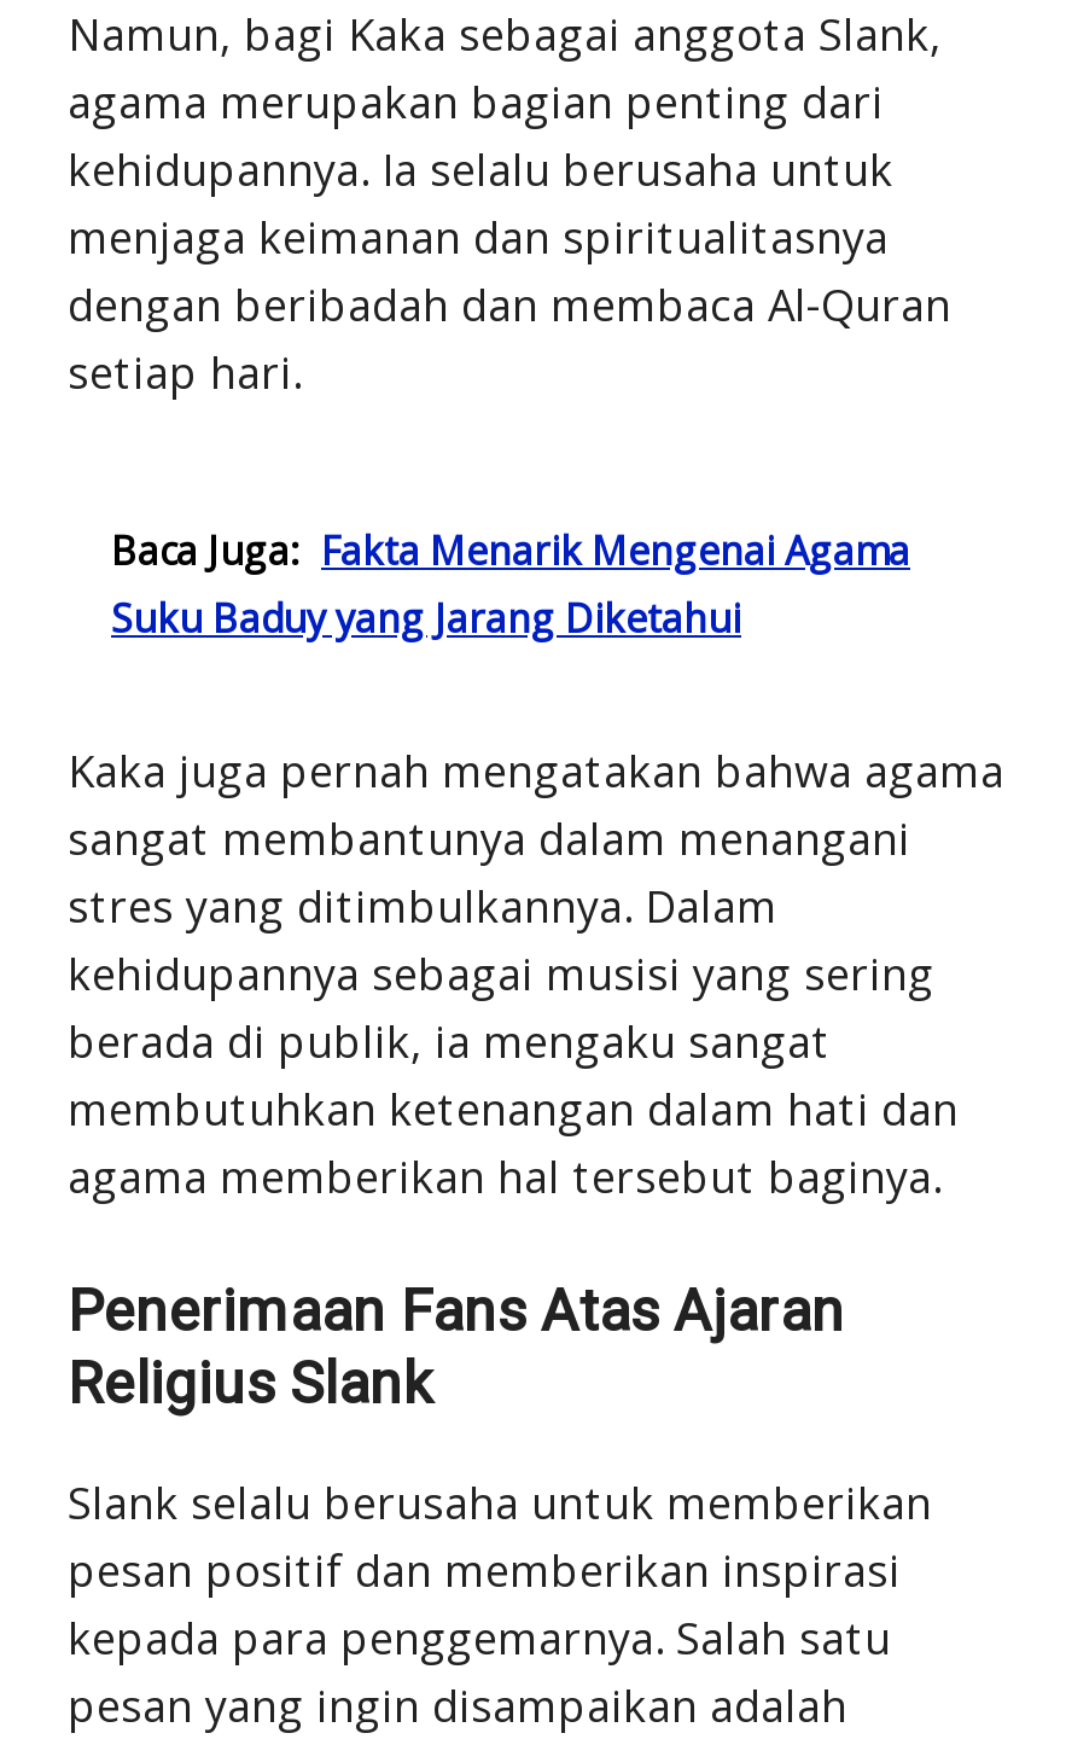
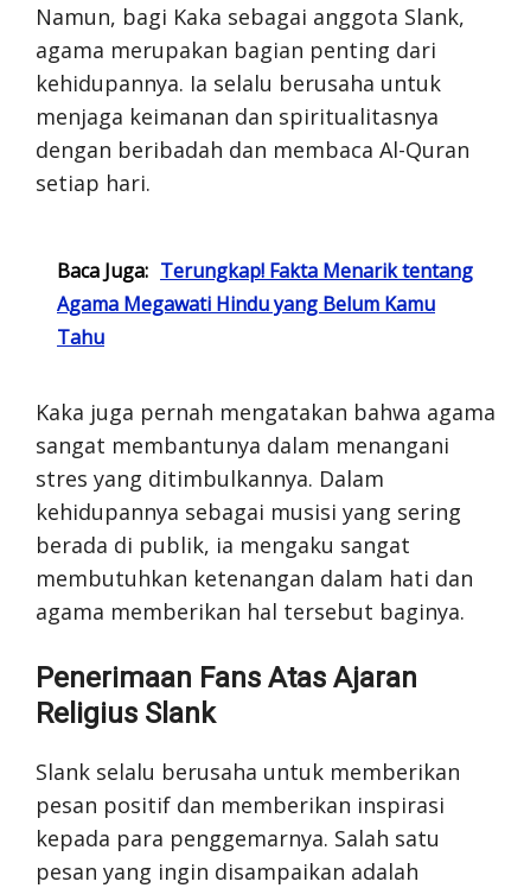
[111,523,910,644] Baca Juga: Fakta Menarik Mengenai Agama | Suku Baduy yang Jarang Diketahui -> [57,257,473,350] Baca Juga: Terungkap! Fakta Menarik tentang | Agama Megawati Hindu yang Belum Kamu | Tahu

